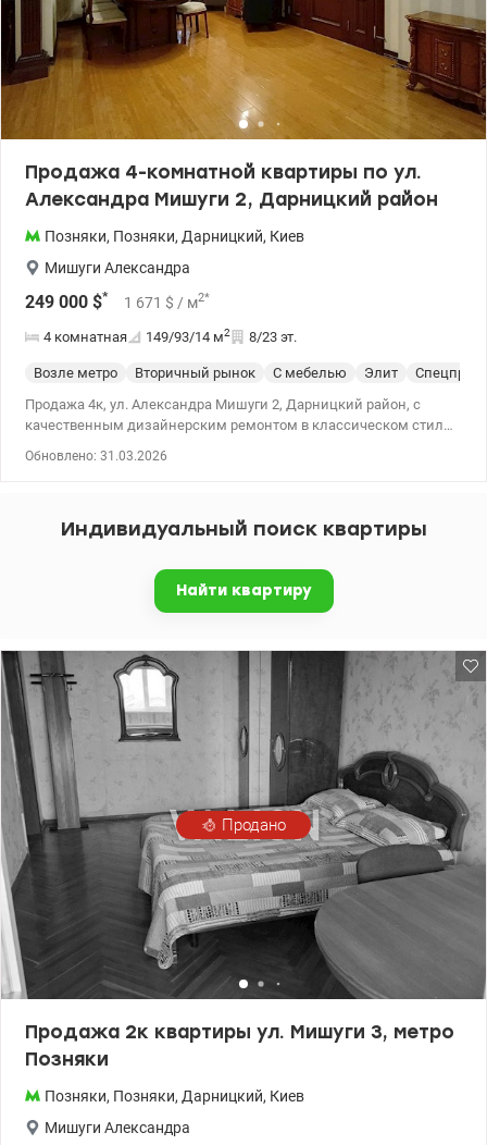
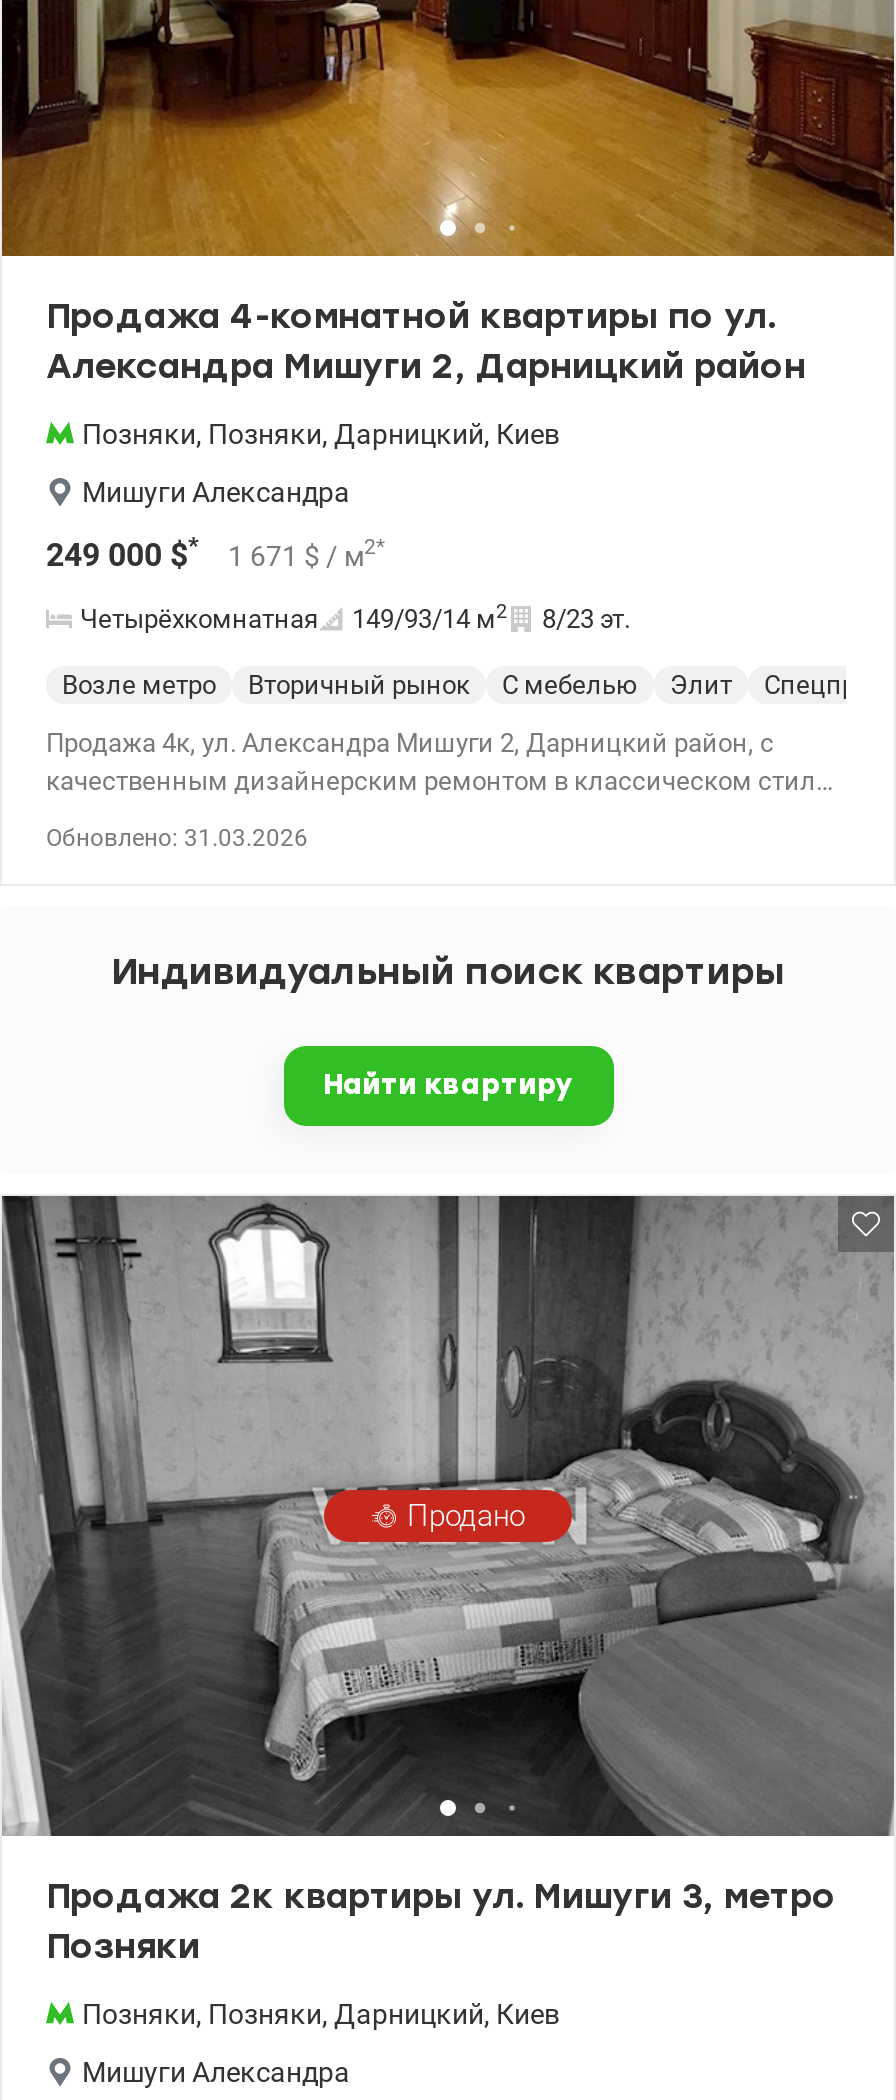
[43,329,127,345] 4 комнатная -> [80,604,318,634] Четырёхкомнатная

